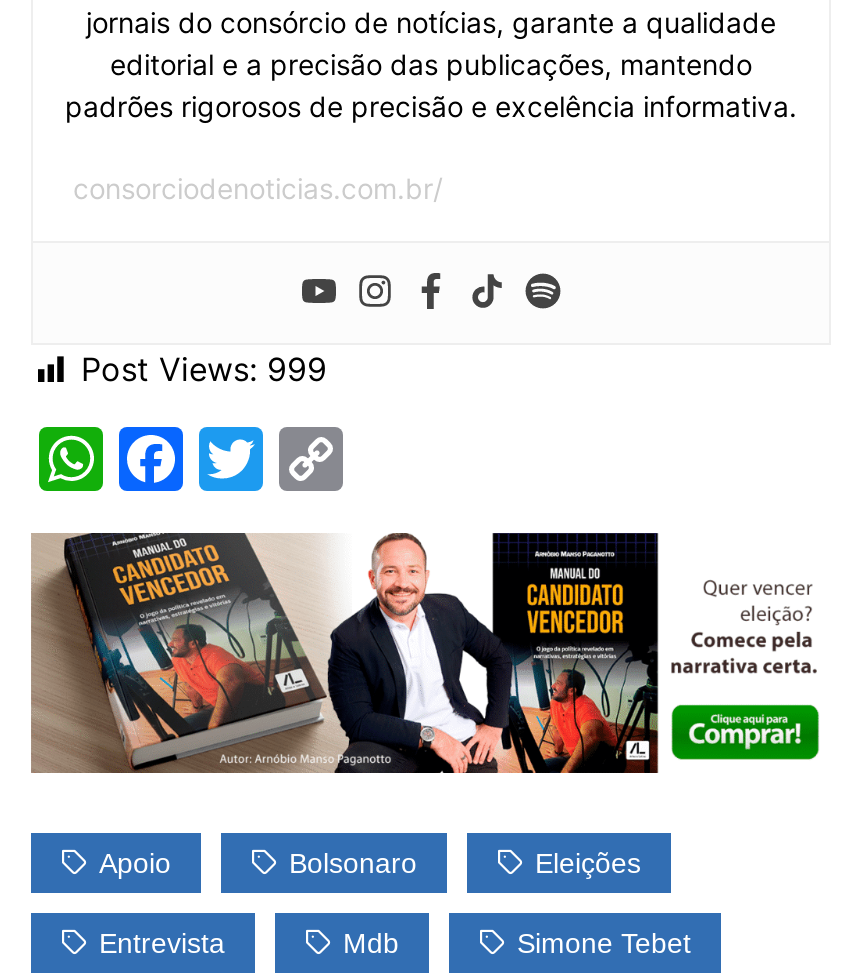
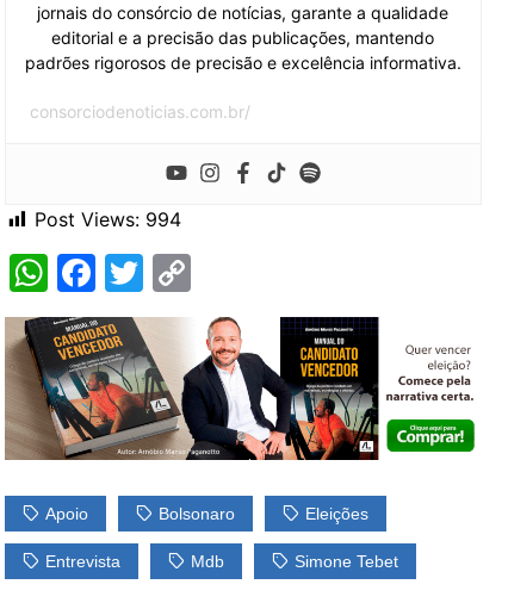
[81,349,327,389] Post Views: 999 -> [35,208,181,232] Post Views: 994

